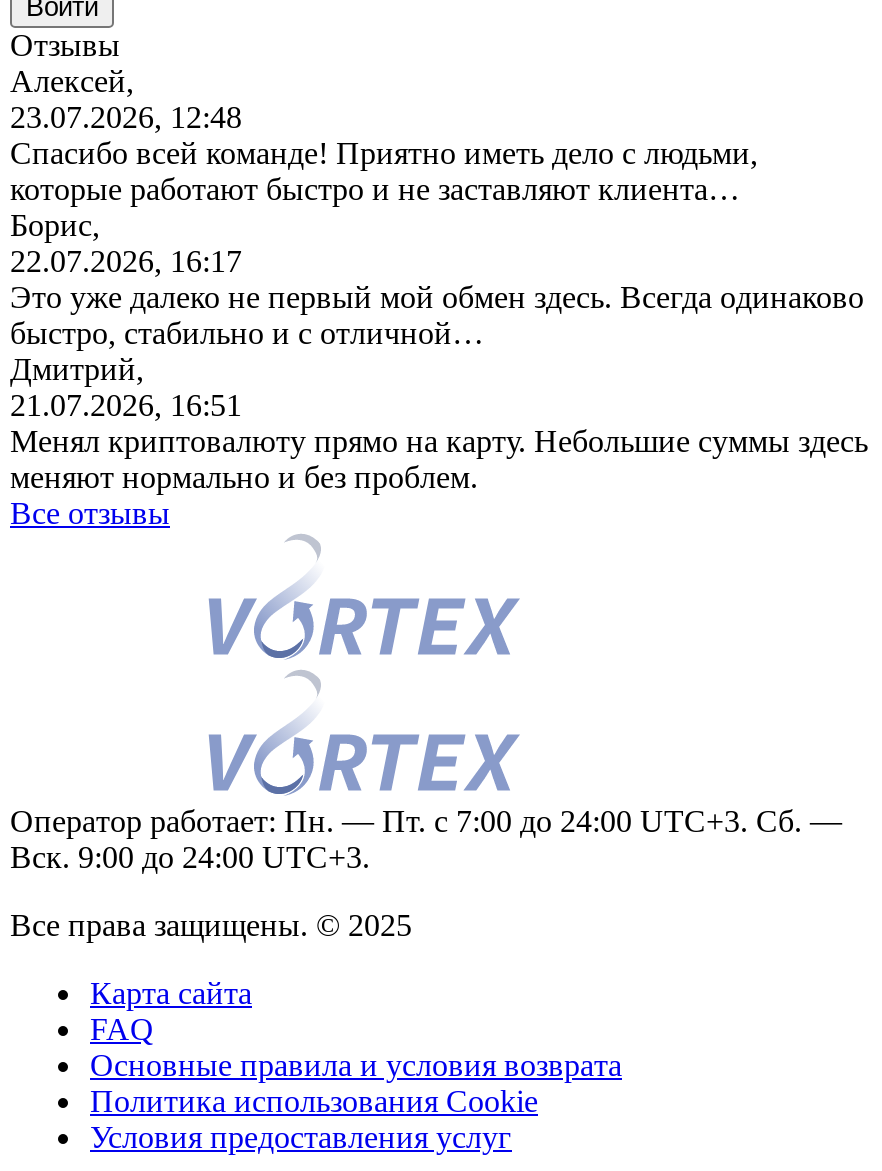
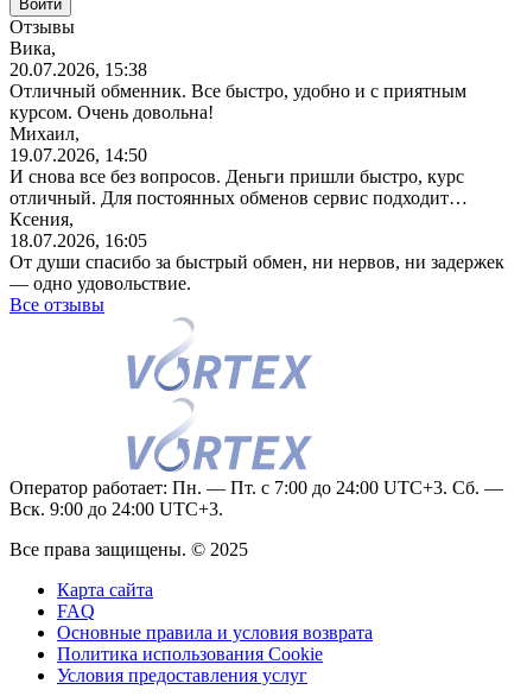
[10,64,868,494] Алексей, | 23.07.2026, 12:48 | Спасибо всей команде! Приятно иметь дело с людьми, | которые работают быстро и не заставляют клиента… | Борис, | 22.07.2026, 16:17 | Это уже далеко не первый мой обмен здесь. Всегда одинаково | быстро, стабильно и с отличной… | Дмитрий, | 21.07.2026, 16:51 | Менял криптовалюту прямо на карту. Небольшие суммы здесь | меняют нормально и без проблем. -> [9,38,504,293] Вика, | 20.07.2026, 15:38 | Отличный обменник. Все быстро, удобно и с приятным | курсом. Очень довольна! | Михаил, | 19.07.2026, 14:50 | И снова все без вопросов. Деньги пришли быстро, курс | отличный. Для постоянных обменов сервис подходит… | Ксения, | 18.07.2026, 16:05 | От души спасибо за быстрый обмен, ни нервов, ни задержек | — одно удовольствие.

